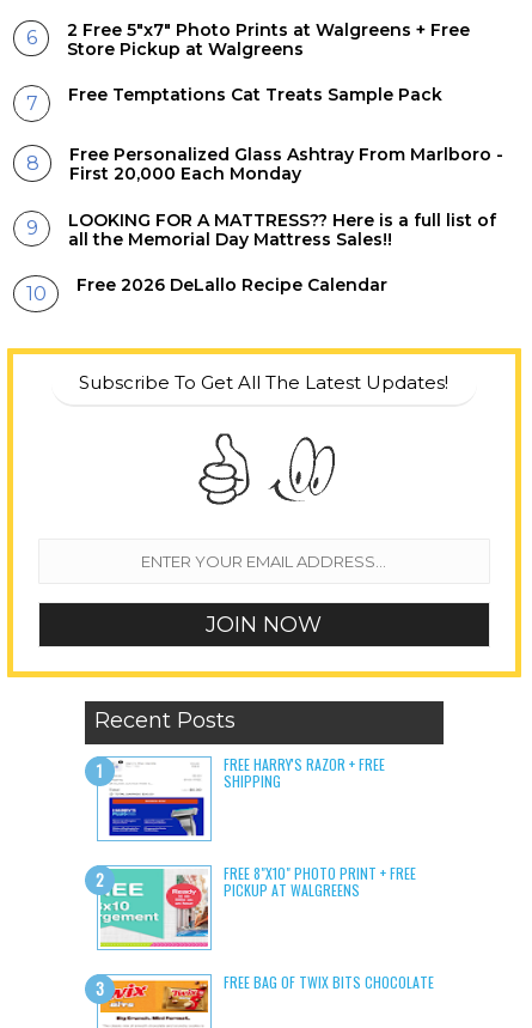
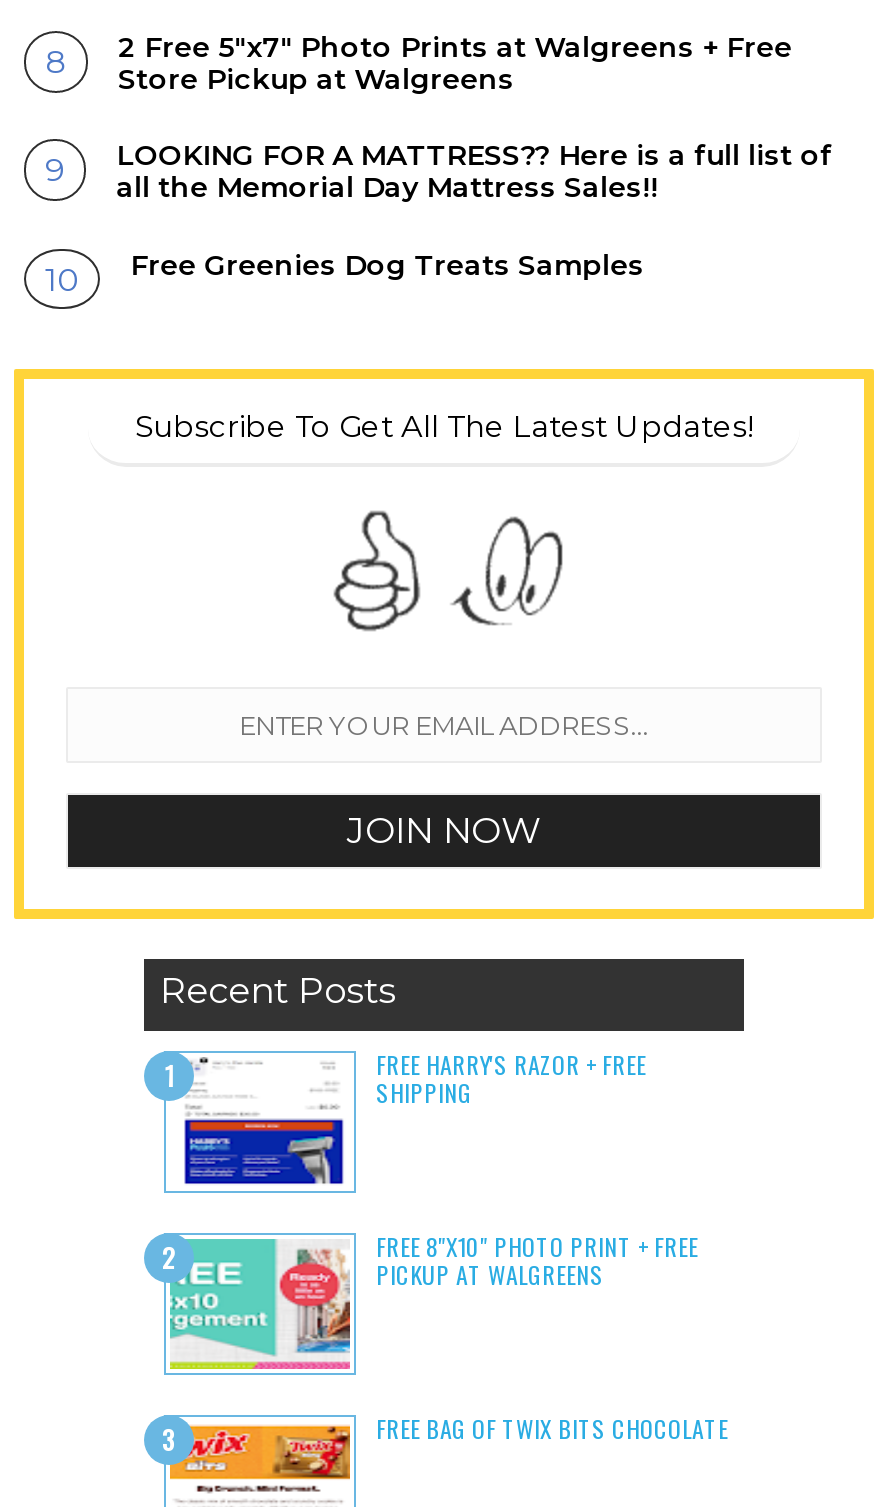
[68,84,503,184] Free Temptations Cat Treats Sample Pack | Free Personalized Glass Ashtray From Marlboro - | First 20,000 Each Monday -> none
[77,274,387,295] Free 2026 DeLallo Recipe Calendar -> [130,247,644,283] Free Greenies Dog Treats Samples

